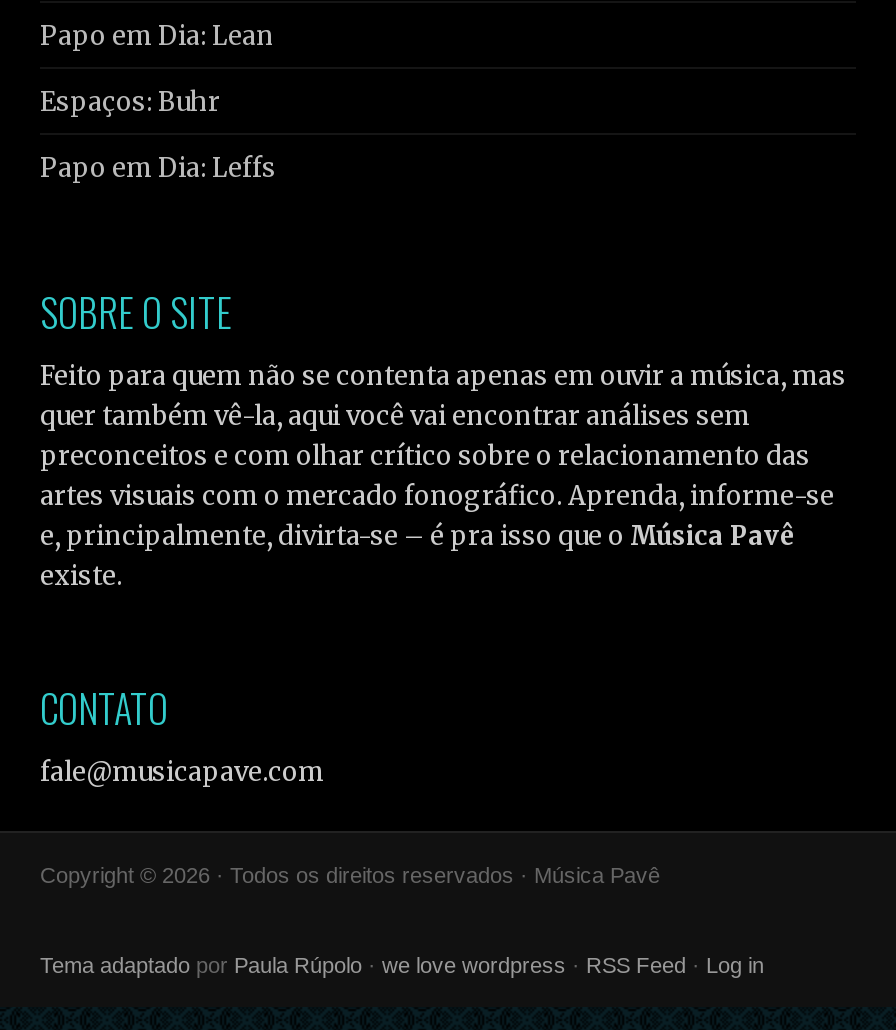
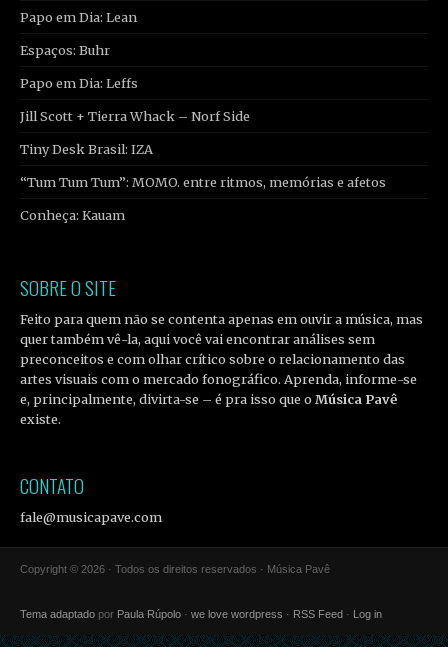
none -> [20,108,389,223] Jill Scott + Tierra Whack – Norf Side | Tiny Desk Brasil: IZA | “Tum Tum Tum”: MOMO. entre ritmos, memórias e afetos | Conheça: Kauam

